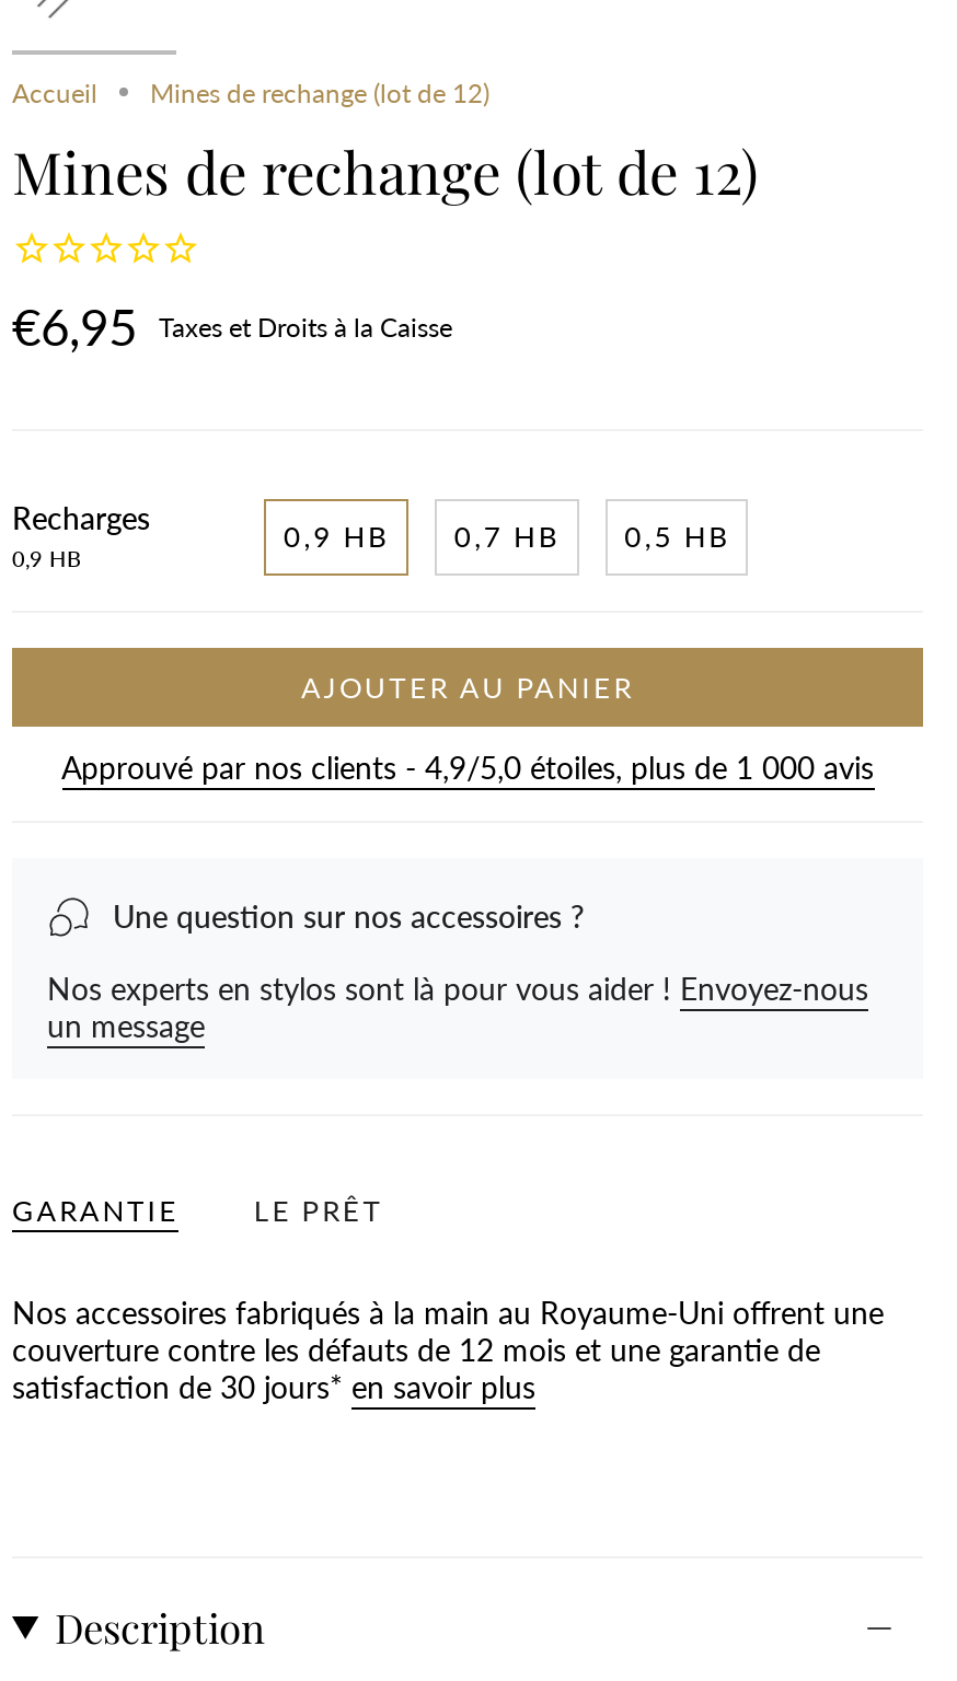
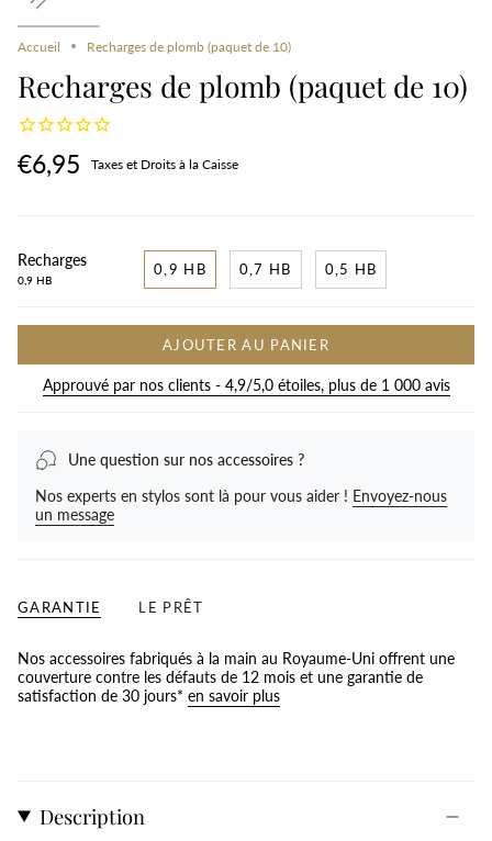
[150,76,489,109] Mines de rechange (lot de 12) -> [87,38,291,55] Recharges de plomb (paquet de 10)
[12,131,759,210] Mines de rechange (lot de 12) -> [18,66,468,105] Recharges de plomb (paquet de 10)

